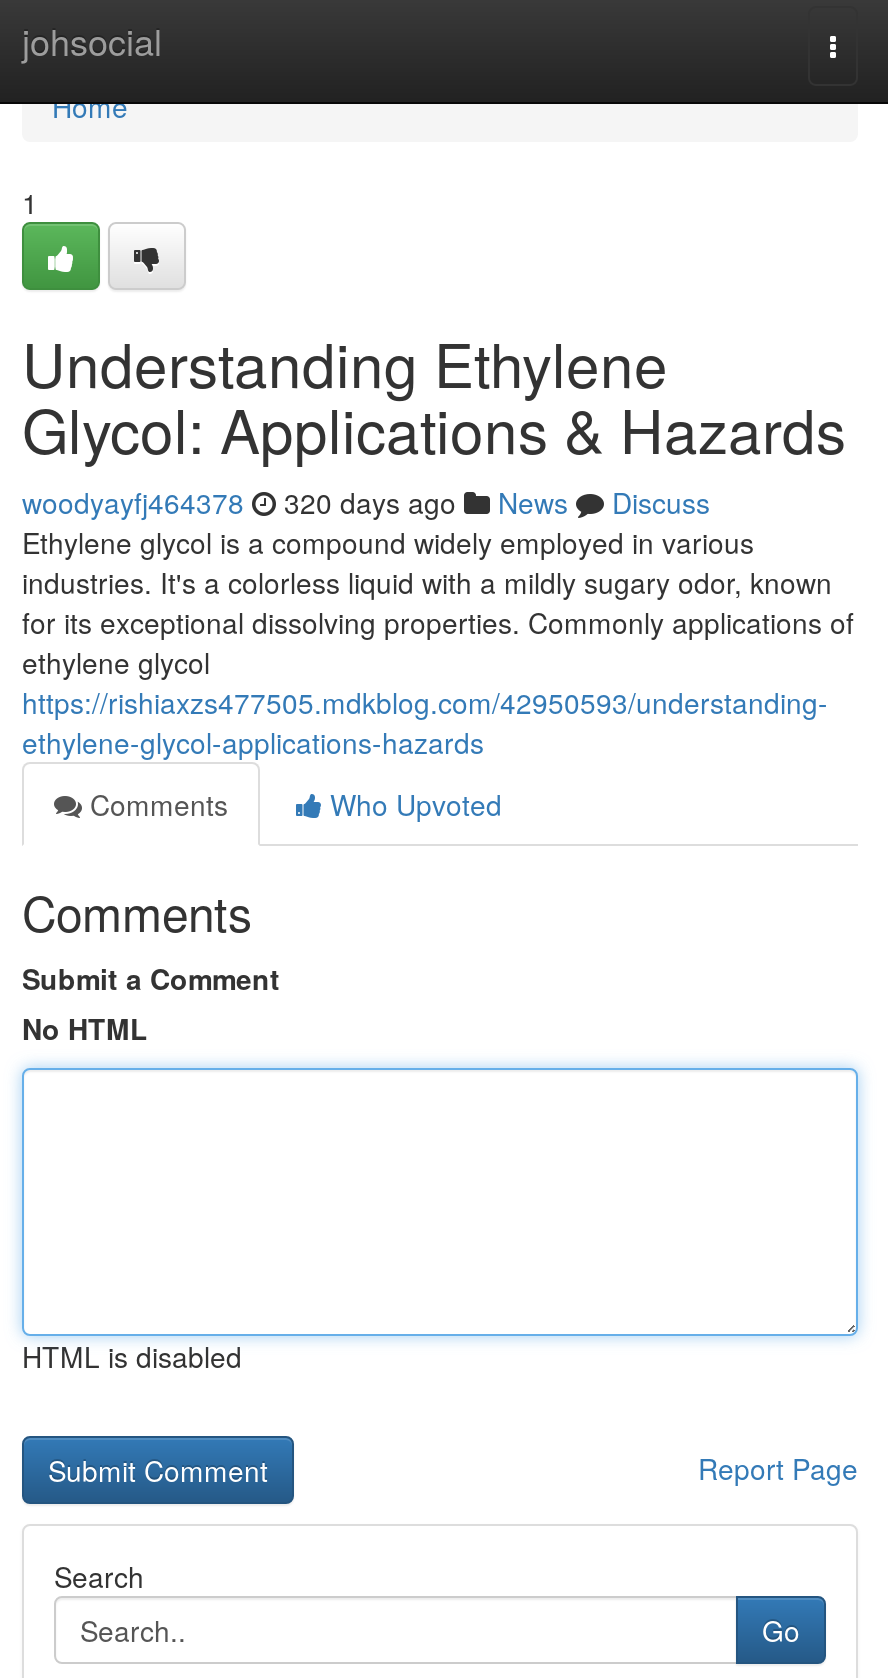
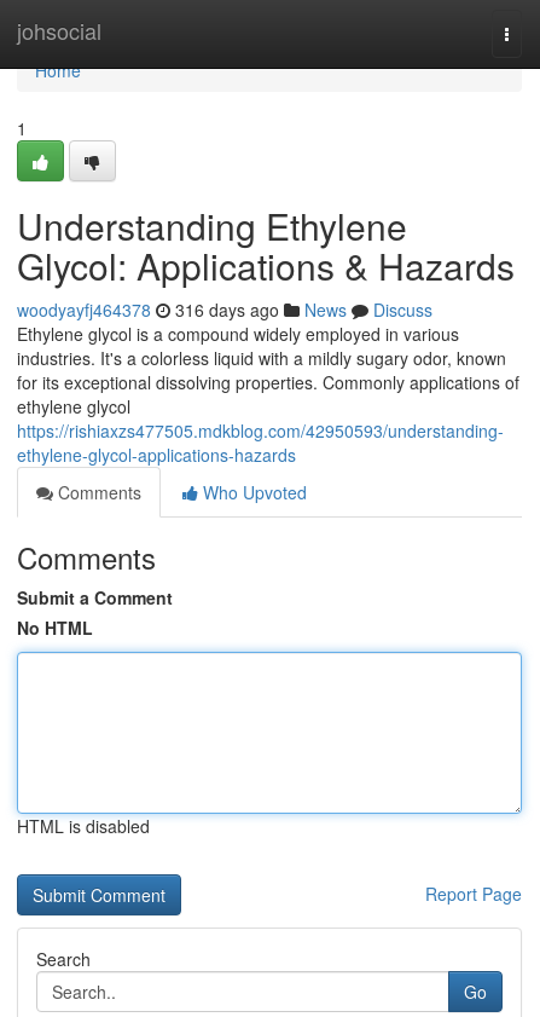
[22,482,710,522] woodyayfj464378 320 days ago News Discuss -> [17,297,432,322] woodyayfj464378 316 days ago News Discuss

